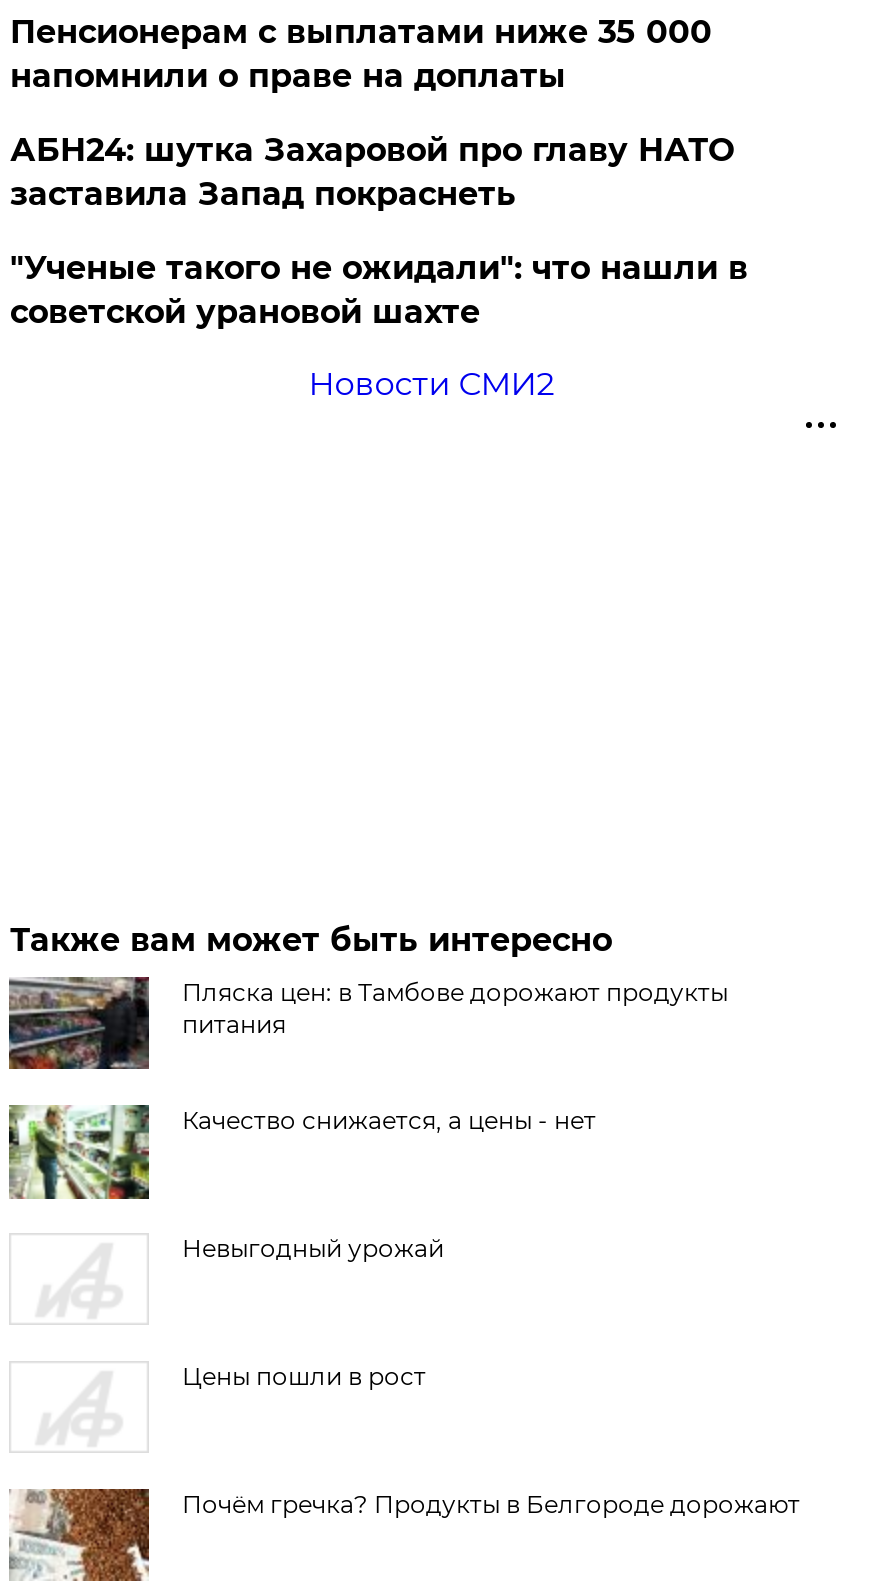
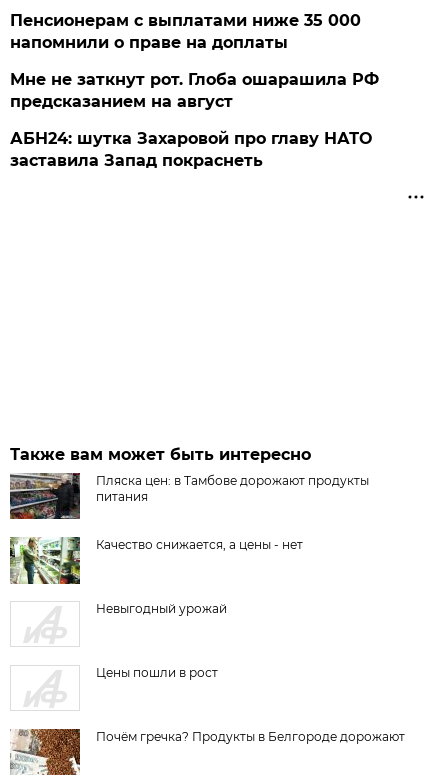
none -> [10,70,379,111] Мне не заткнут рот. Глоба ошарашила РФ | предсказанием на август
moved [10,131,734,213] -> [10,129,372,170]: АБН24: шутка Захаровой про главу НАТО | заставила Запад покраснеть
[10,249,748,403] "Ученые такого не ожидали": что нашли в | советской урановой шахте | Новости СМИ2 -> none

